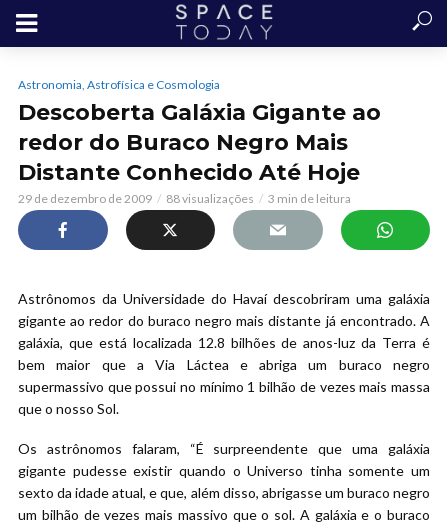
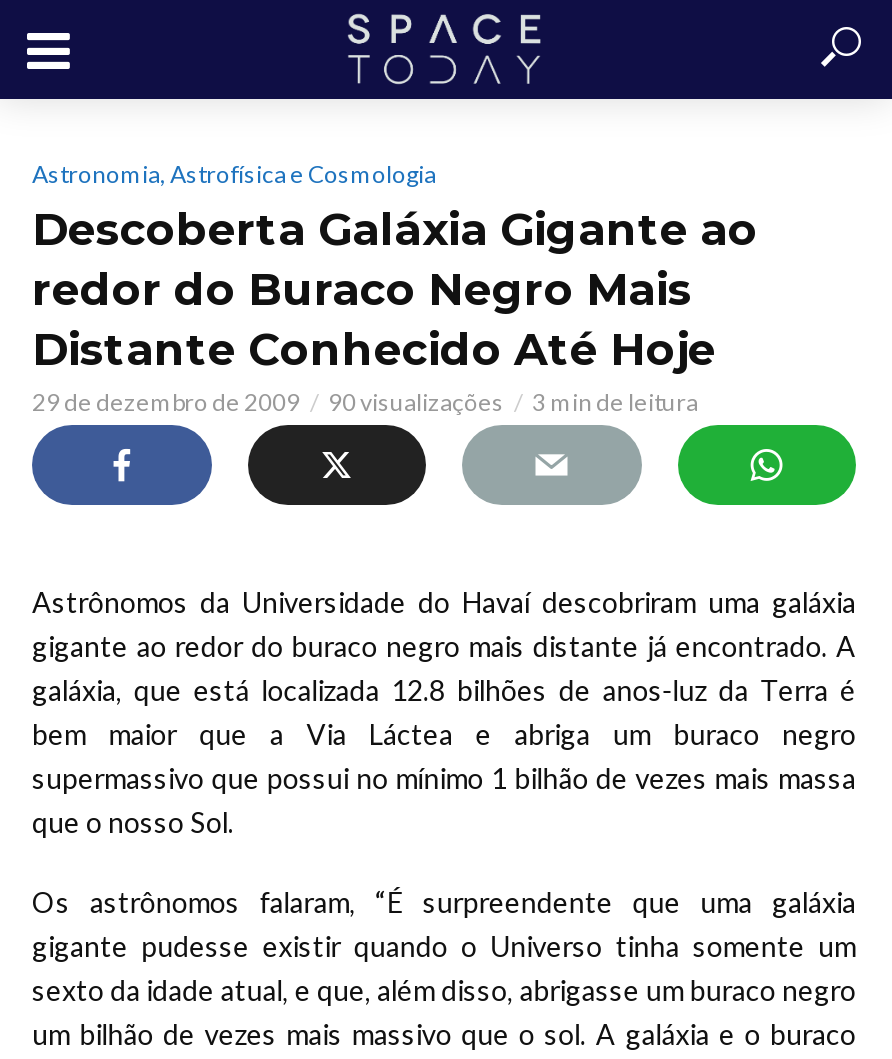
[166,191,254,206] 88 visualizações -> [328,387,504,417] 90 visualizações

